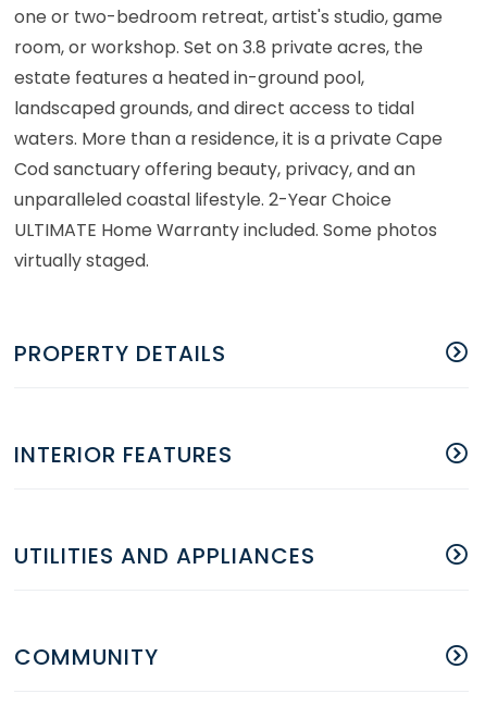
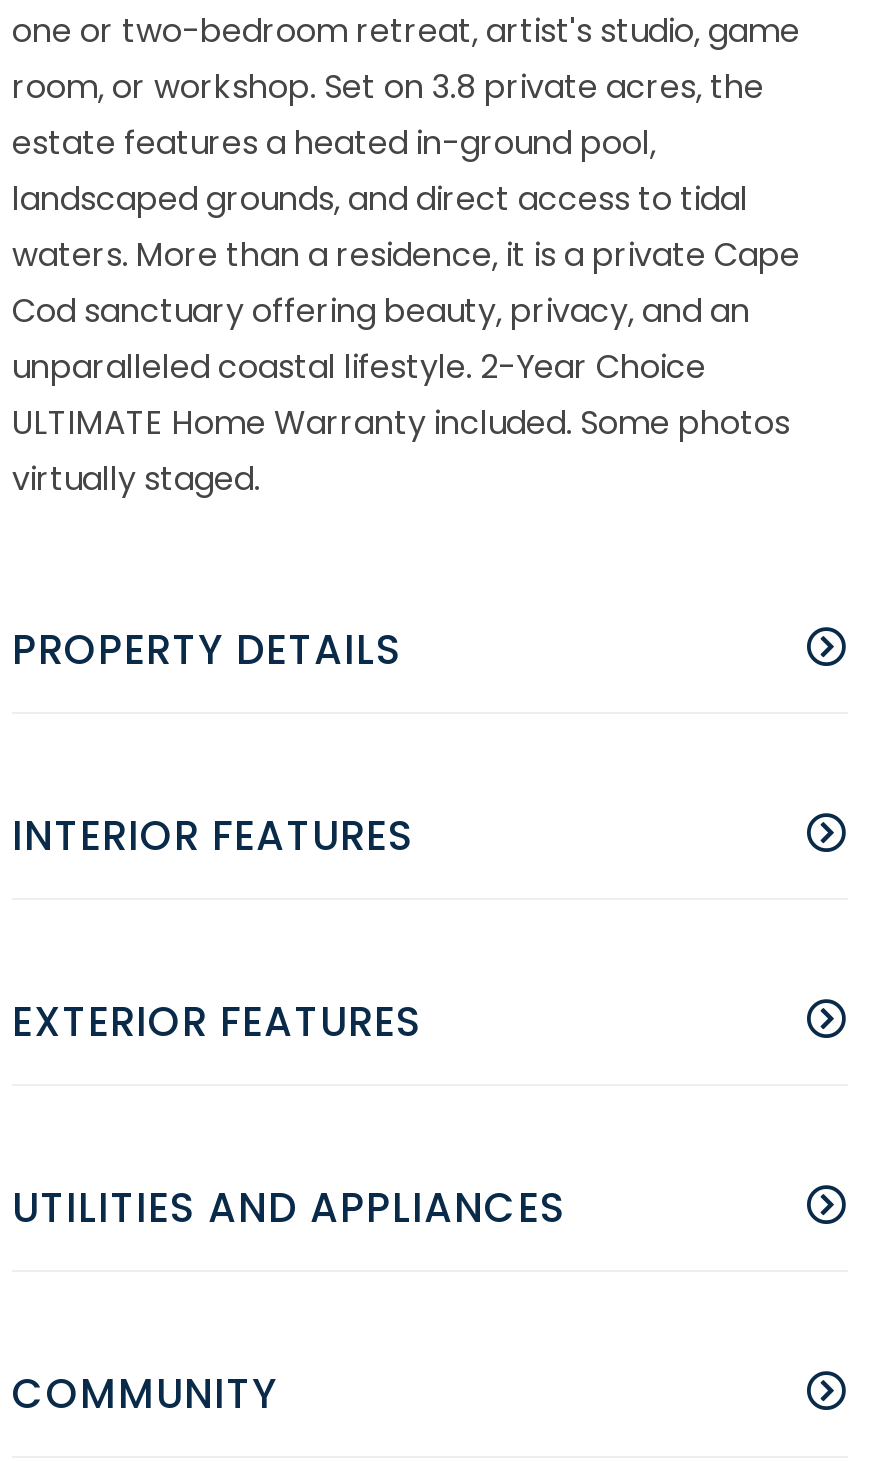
none -> [12,993,422,1049] EXTERIOR FEATURES

